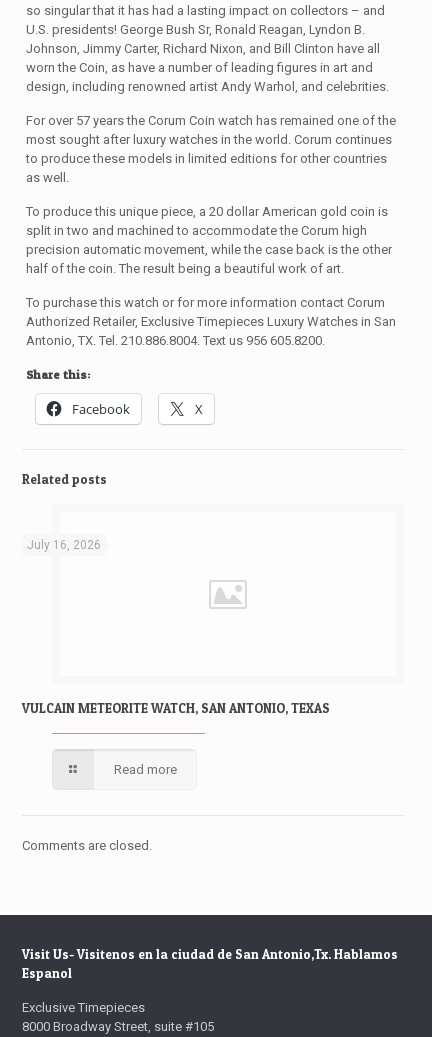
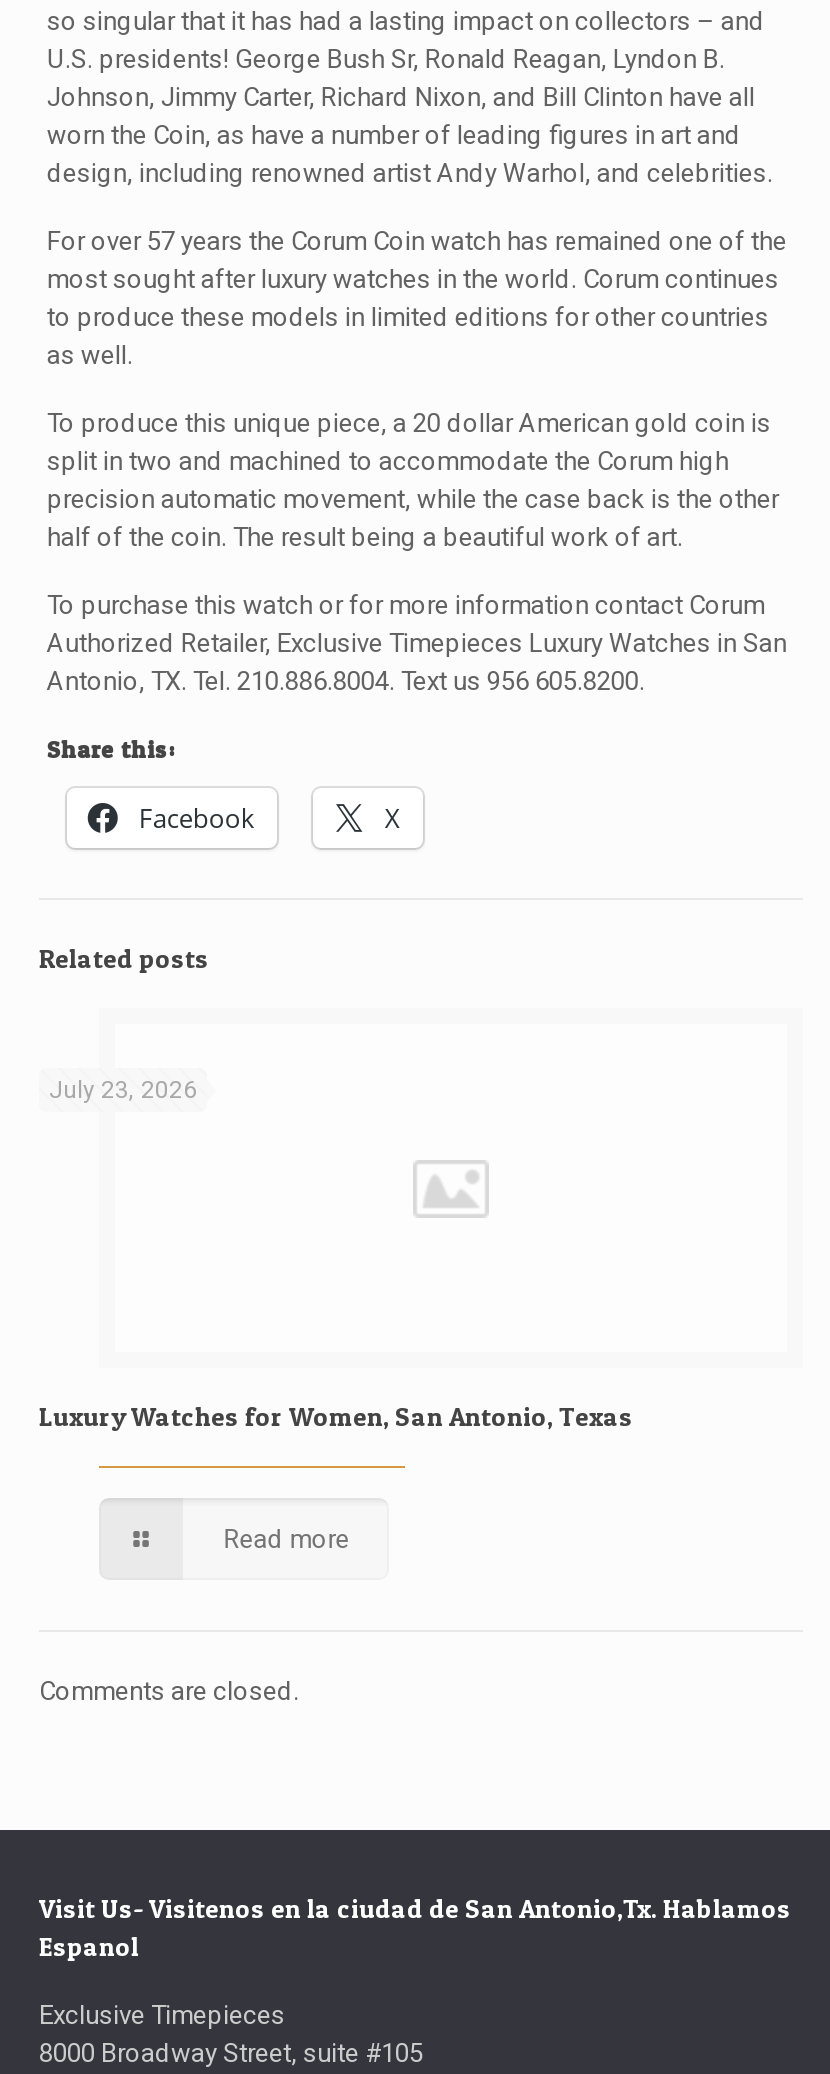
[27,538,101,552] July 16, 2026 -> [49,1076,197,1104] July 23, 2026
[22,700,330,716] VULCAIN METEORITE WATCH, SAN ANTONIO, TEXAS -> [39,1400,633,1432] Luxury Watches for Women, San Antonio, Texas

